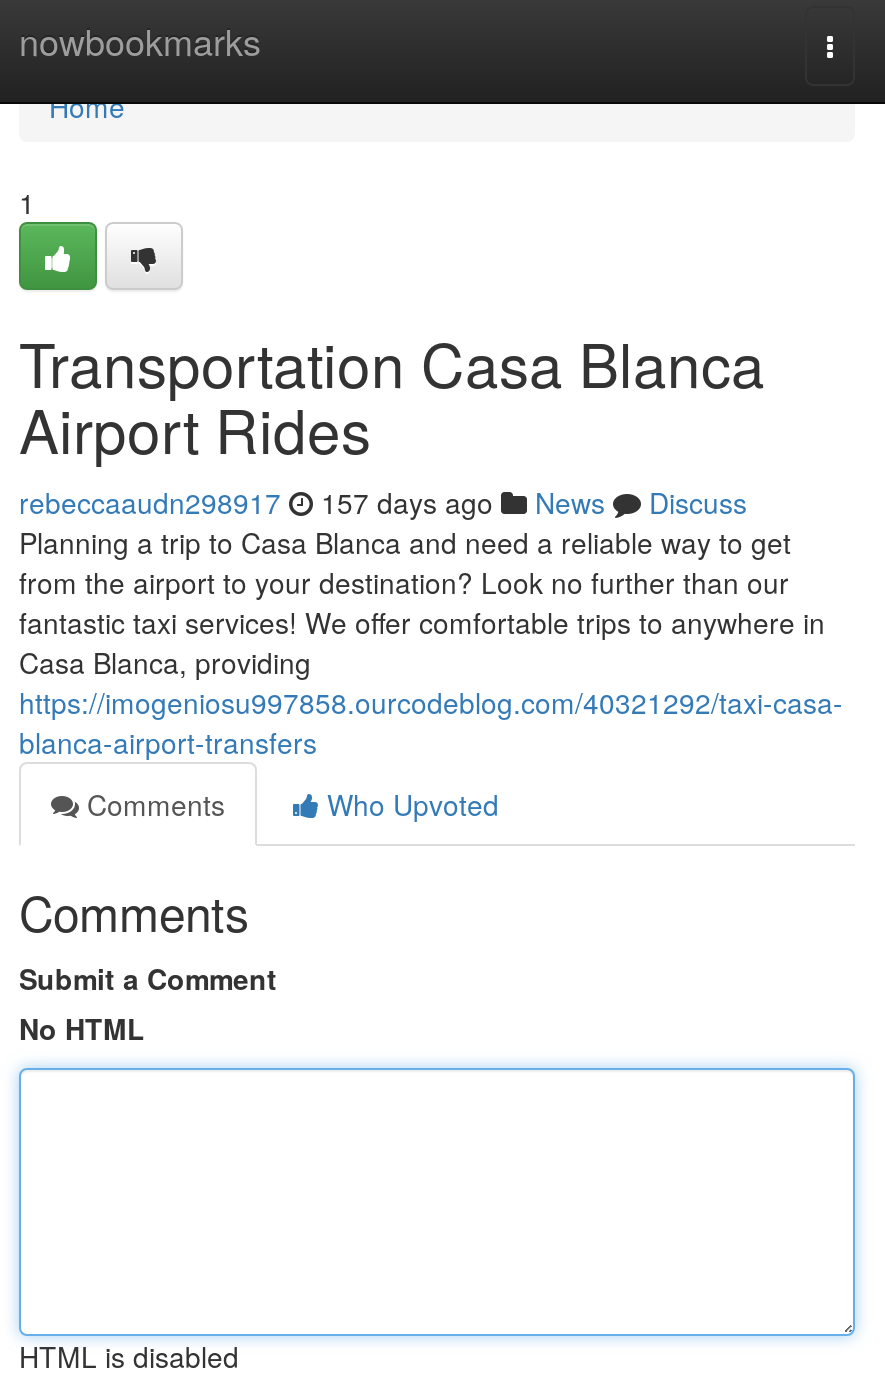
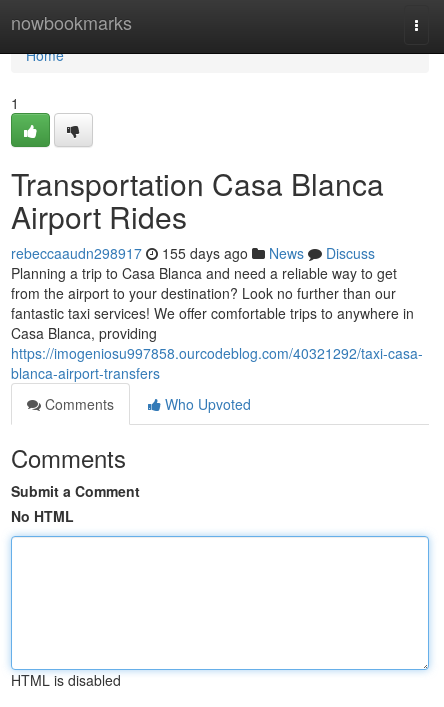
[19,482,747,522] rebeccaaudn298917 157 days ago News Discuss -> [11,243,375,263] rebeccaaudn298917 155 days ago News Discuss

